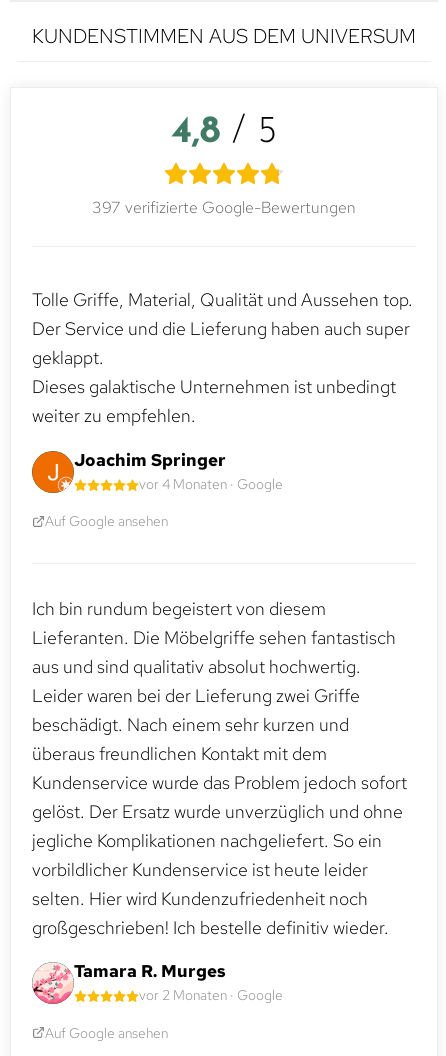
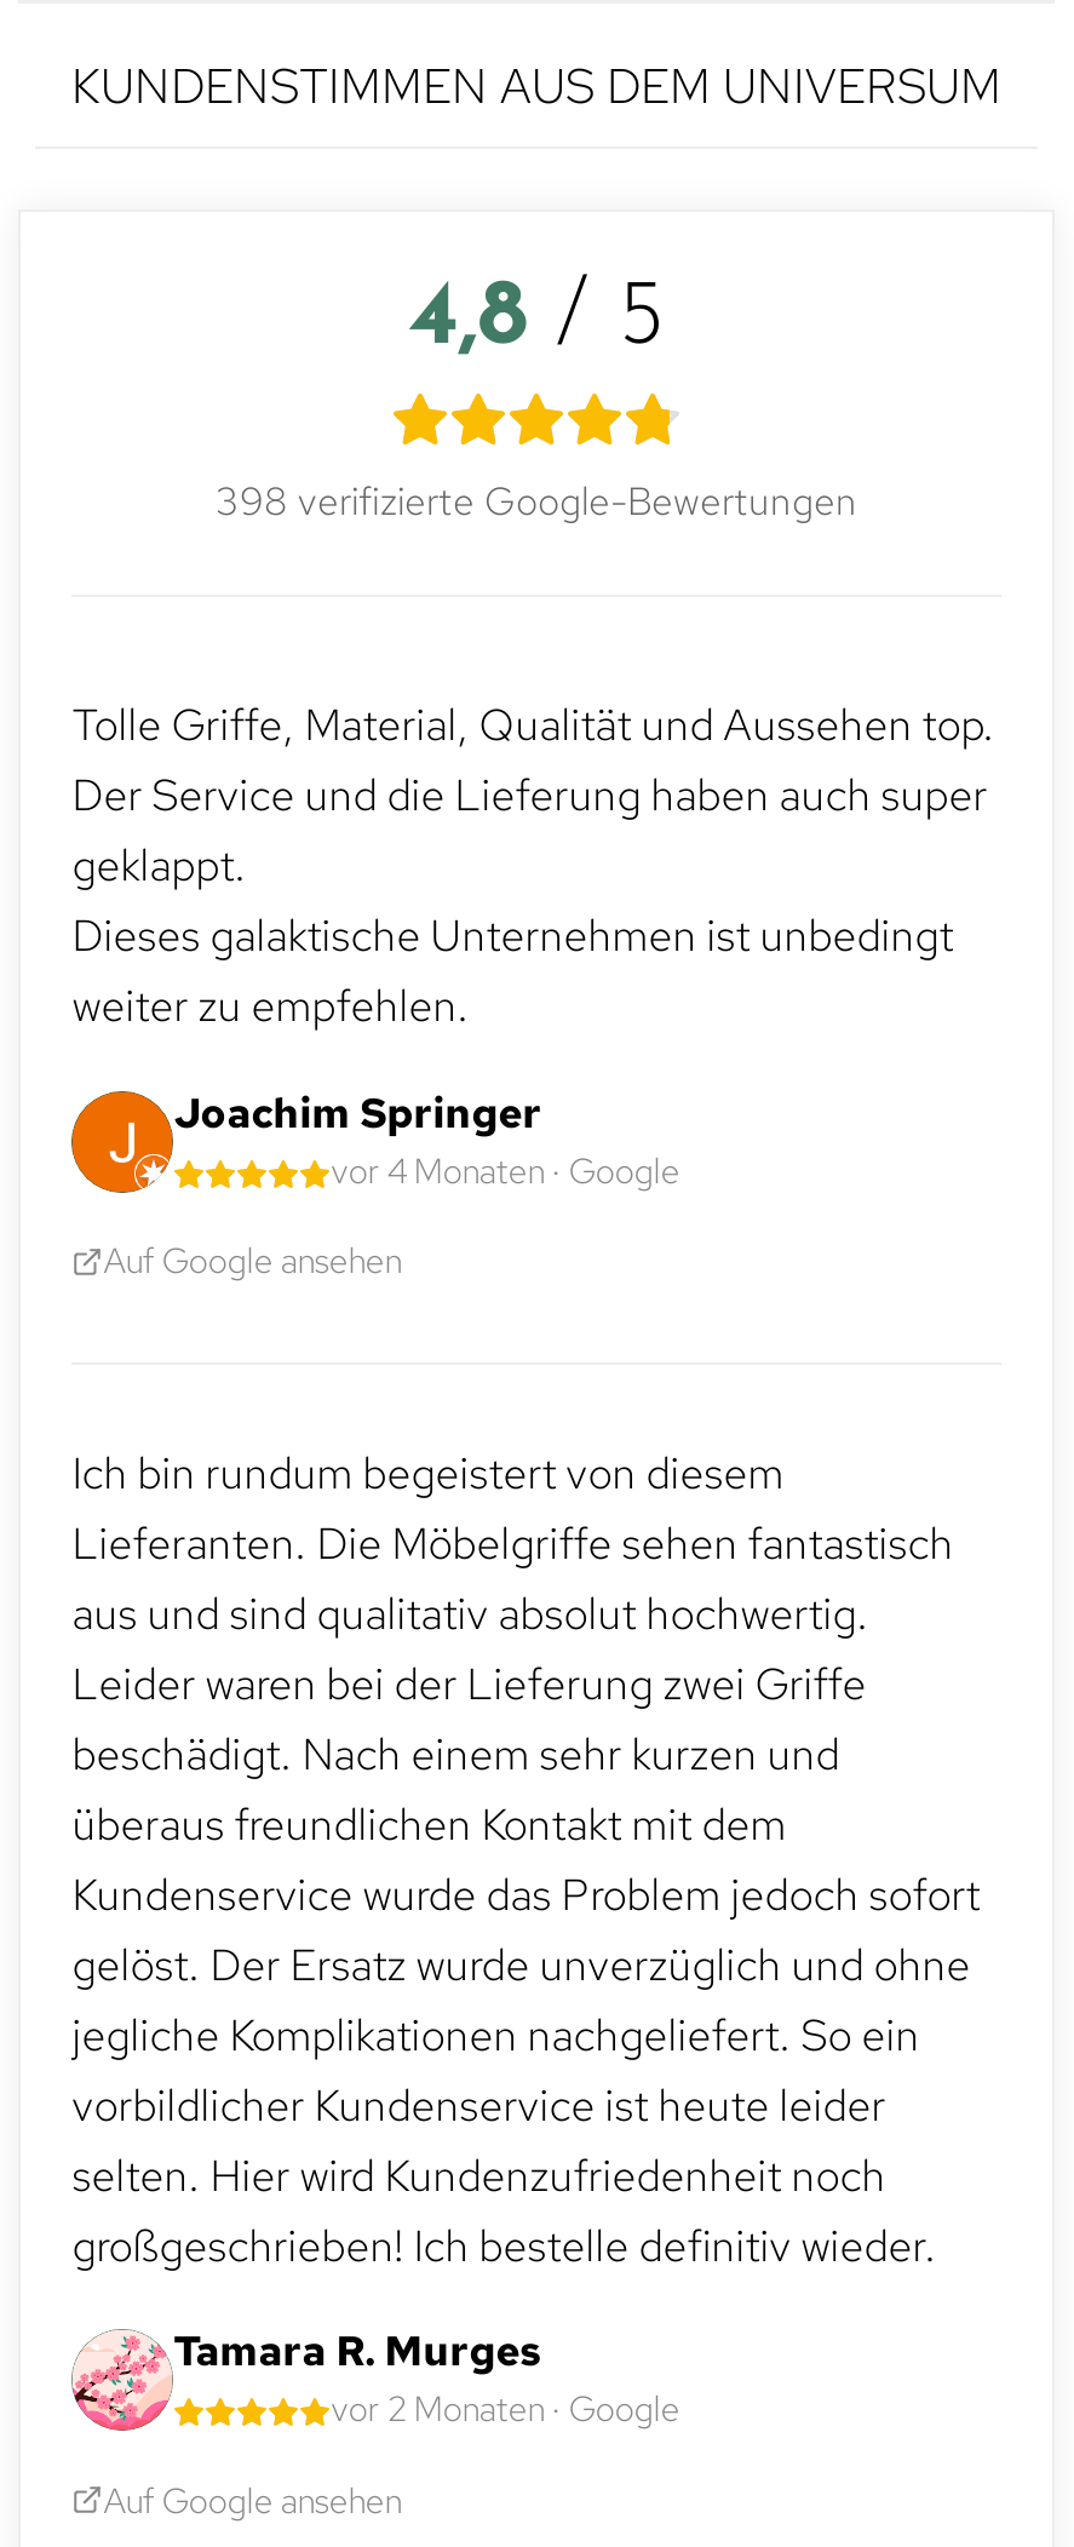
[92,197,356,218] 397 verifizierte Google-Bewertungen -> [216,477,857,528] 398 verifizierte Google-Bewertungen

